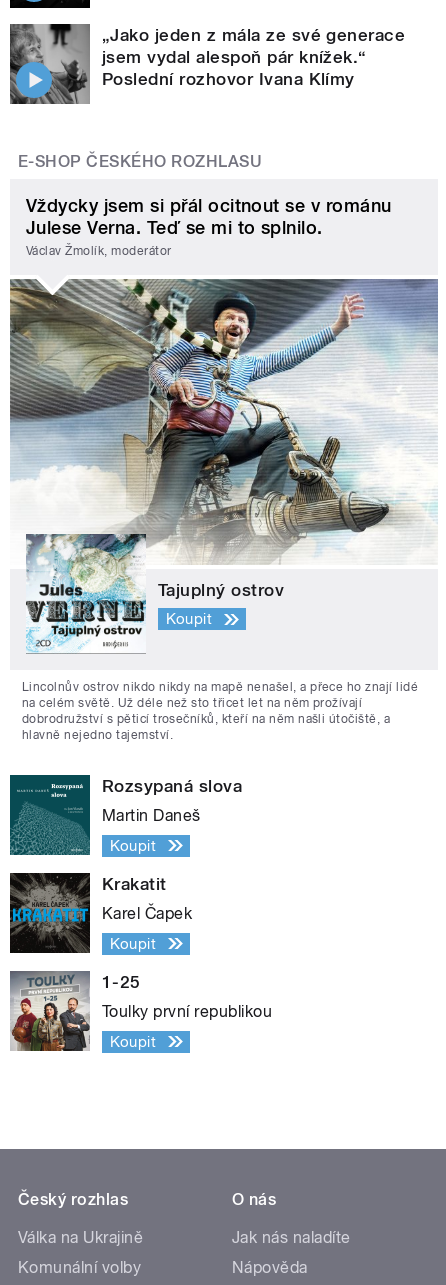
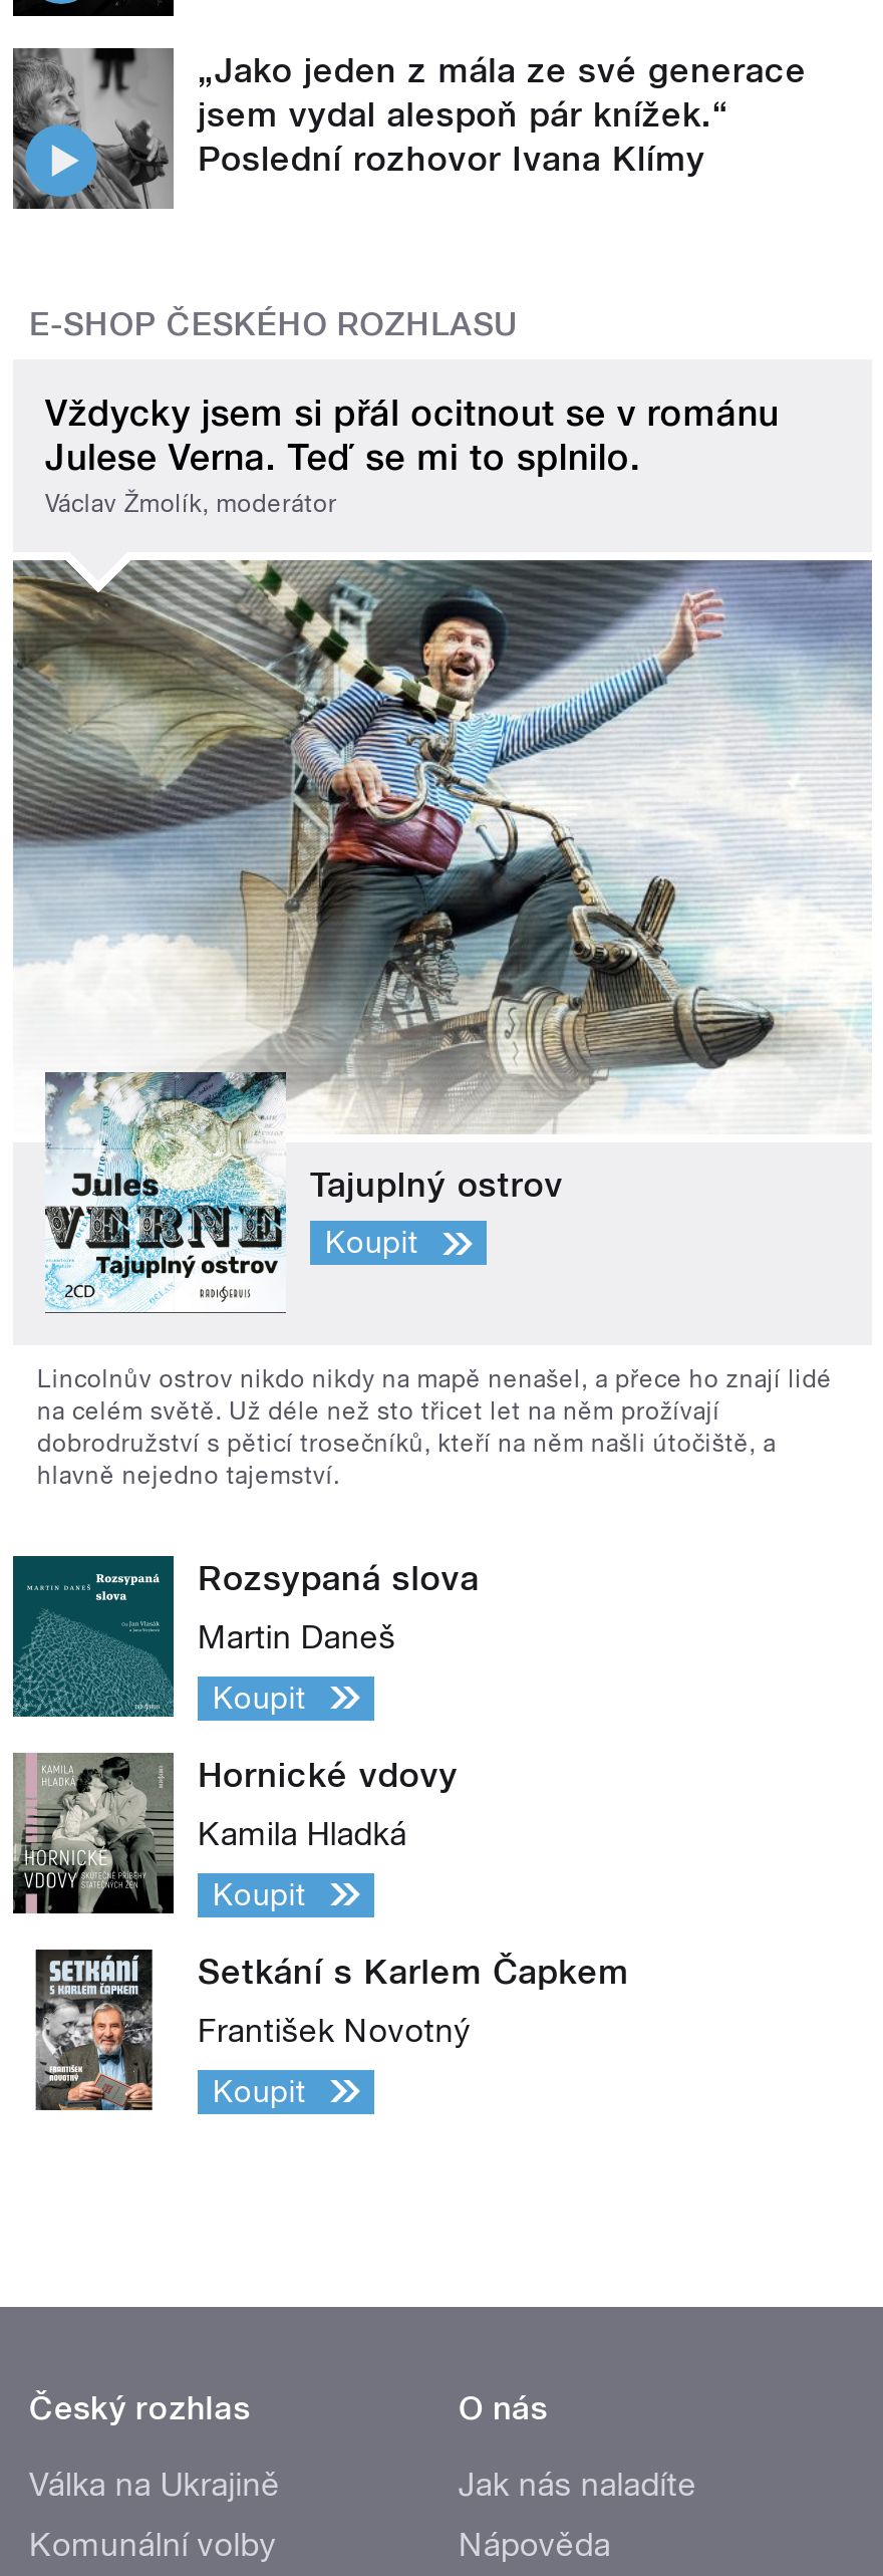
[10,872,167,953] [image] | Krakatit -> [13,1751,458,1915] [image] | Hornické vdovy
[102,904,192,923] Karel Čapek -> [198,1814,407,1853] Kamila Hladká
[9,970,141,1052] [image] | 1-25 -> [13,1948,629,2112] [image] | Setkání s Karlem Čapkem
[102,1002,272,1021] Toulky první republikou -> [198,2011,471,2049] František Novotný

